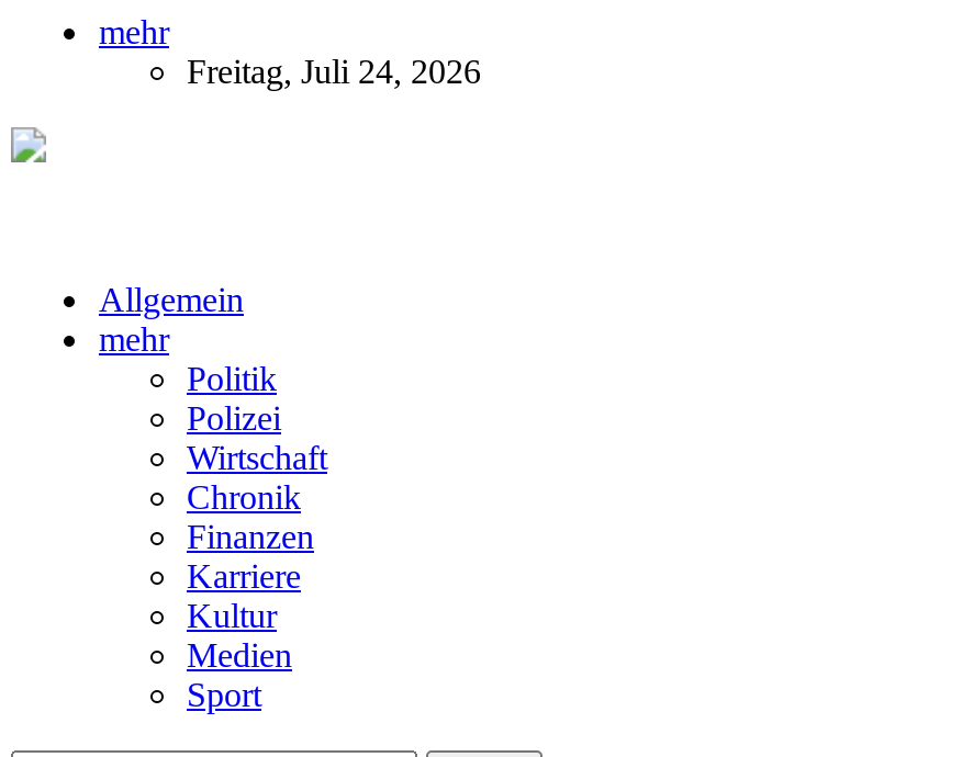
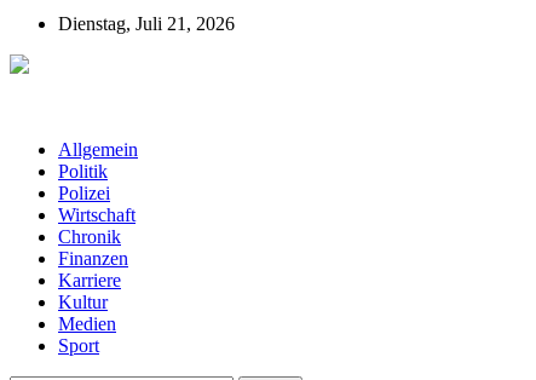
[99,13,481,90] mehr | Freitag, Juli 24, 2026 -> [58,13,235,34] Dienstag, Juli 21, 2026
[99,320,169,358] mehr -> none

